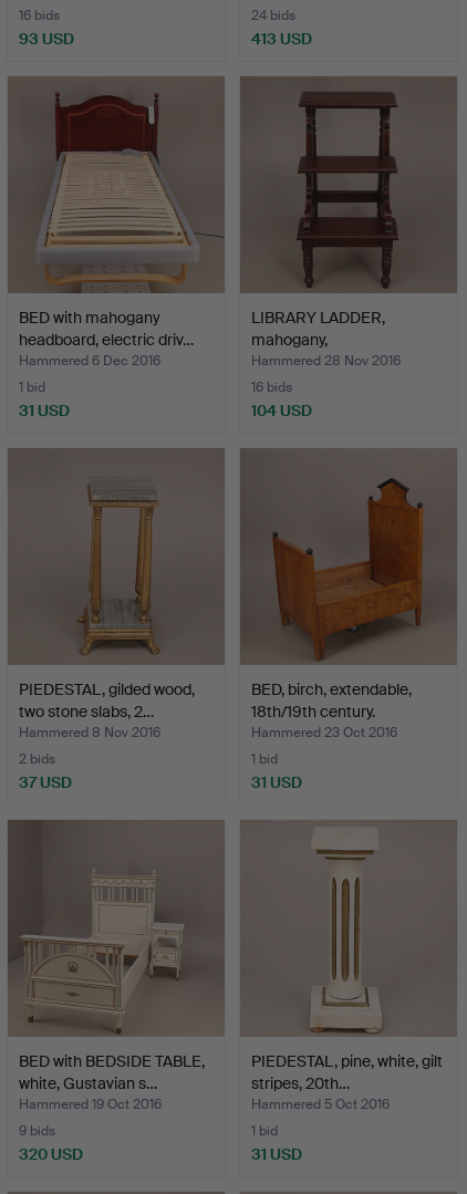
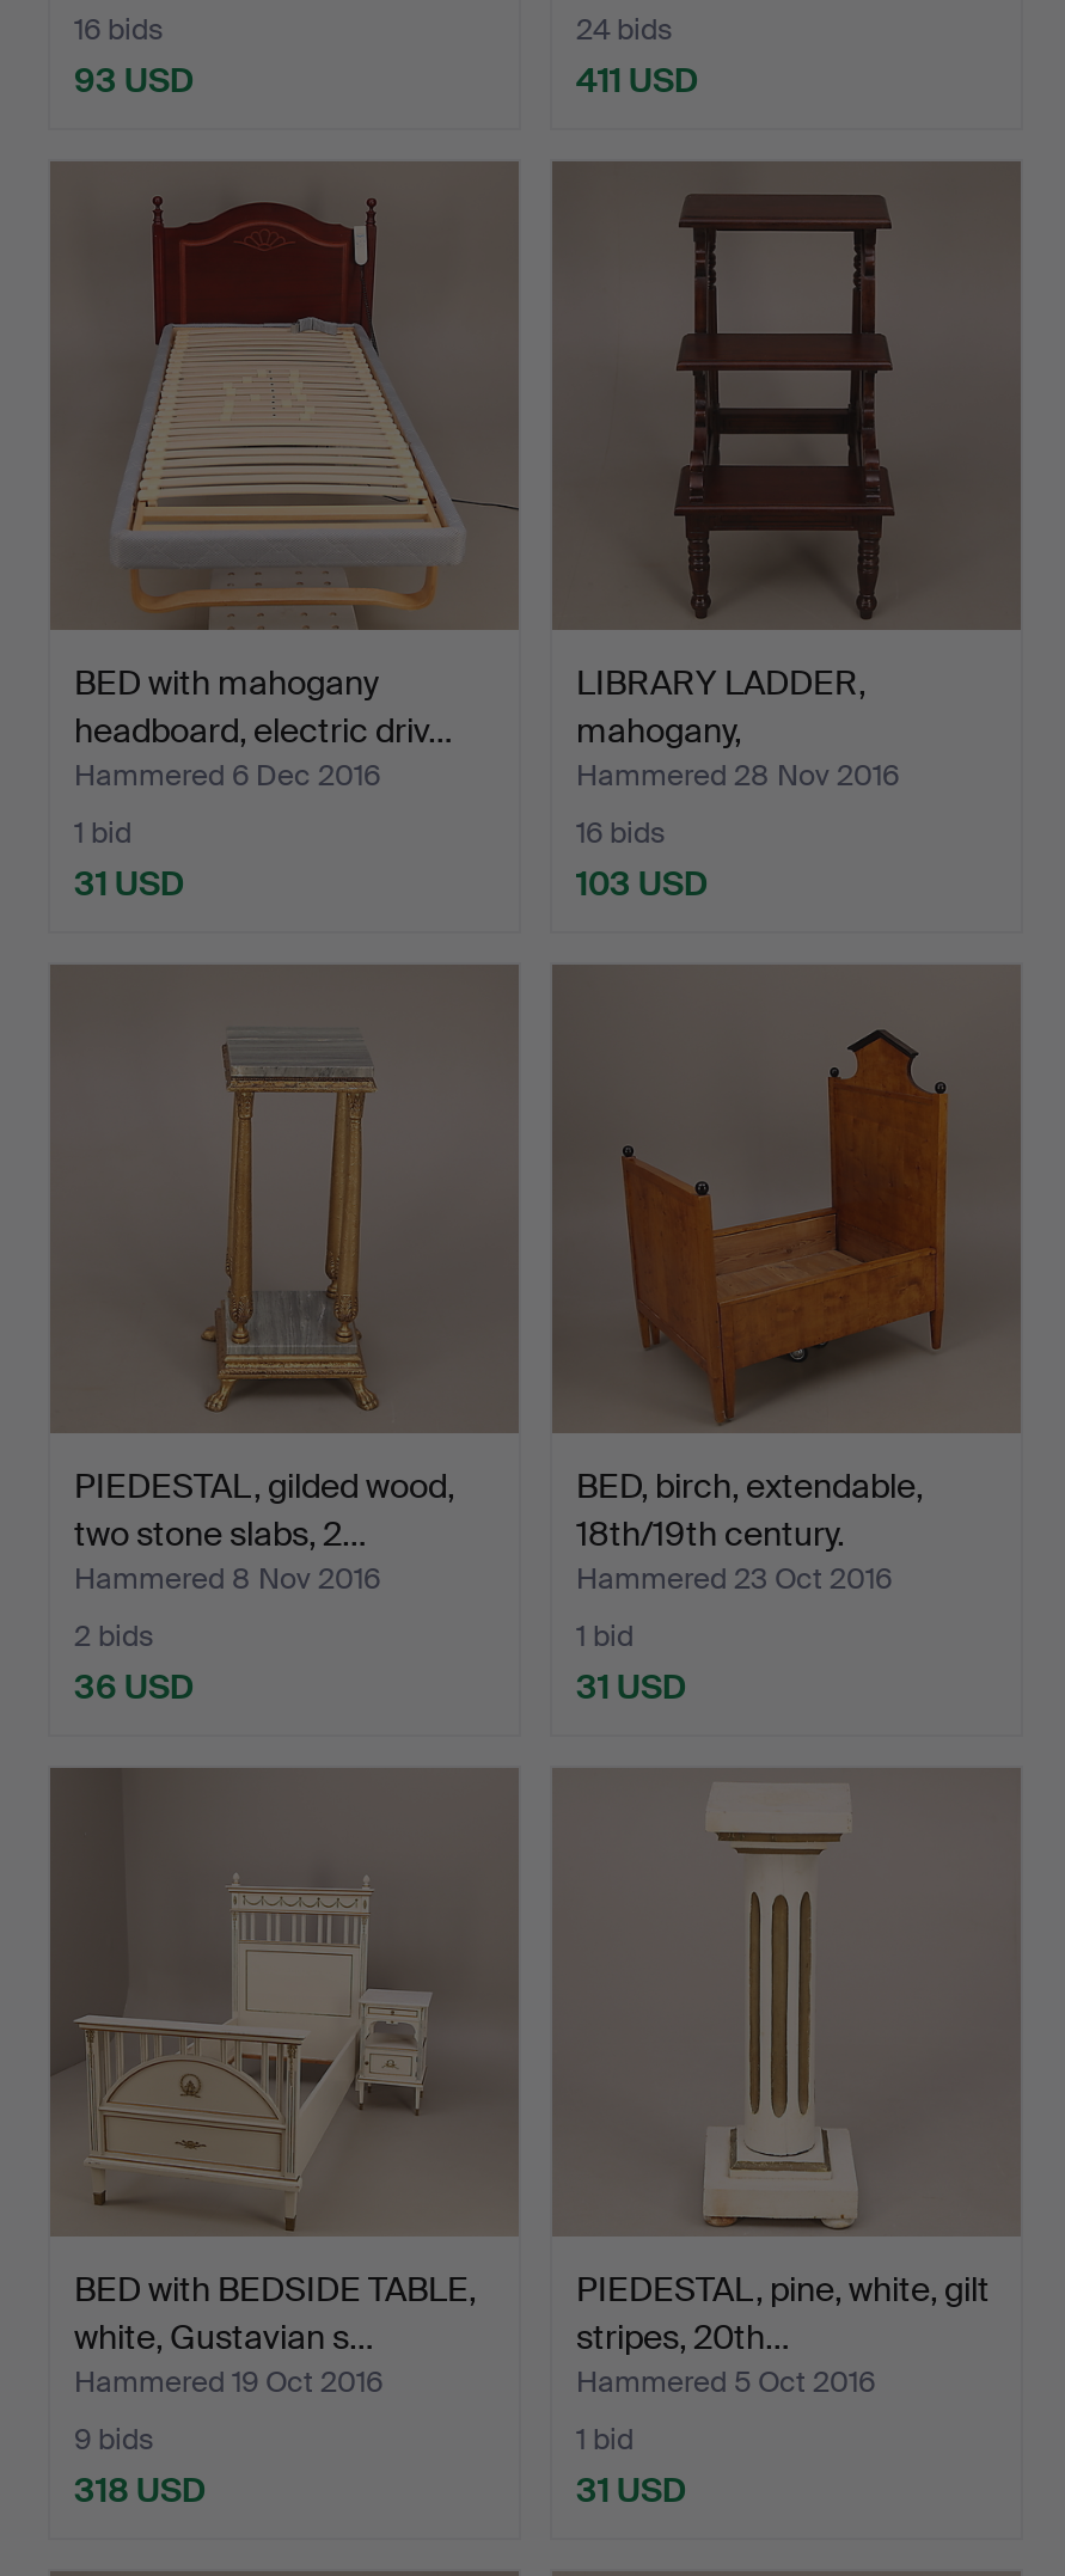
[251,29,312,49] 413 USD -> [576,58,698,101] 411 USD
[251,401,312,421] 104 USD -> [576,862,708,905] 103 USD
[19,772,72,792] 37 USD -> [74,1665,194,1708] 36 USD
[19,1144,83,1164] 320 USD -> [74,2468,206,2511] 318 USD

